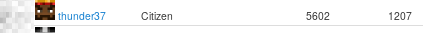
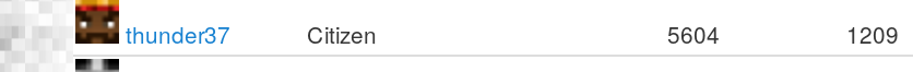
[306,8,330,23] 5602 -> [667,18,720,51] 5604
[388,8,412,23] 1207 -> [846,18,899,51] 1209

